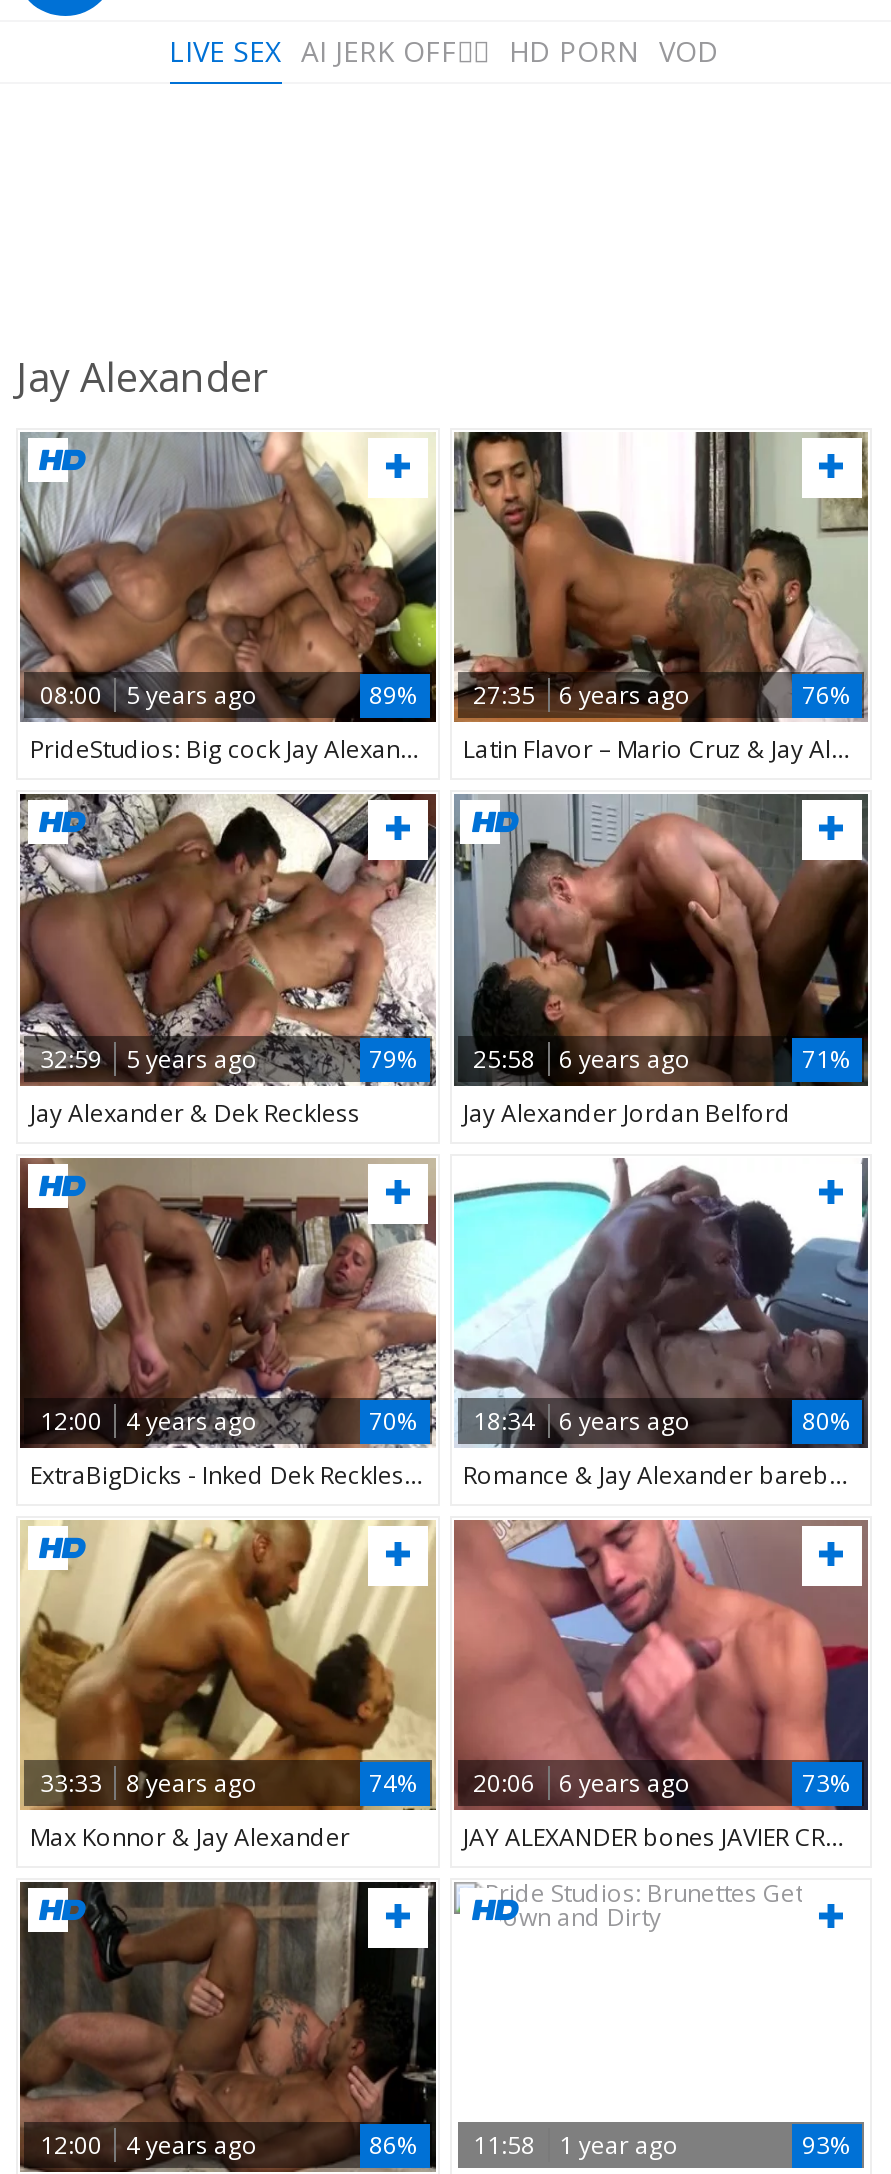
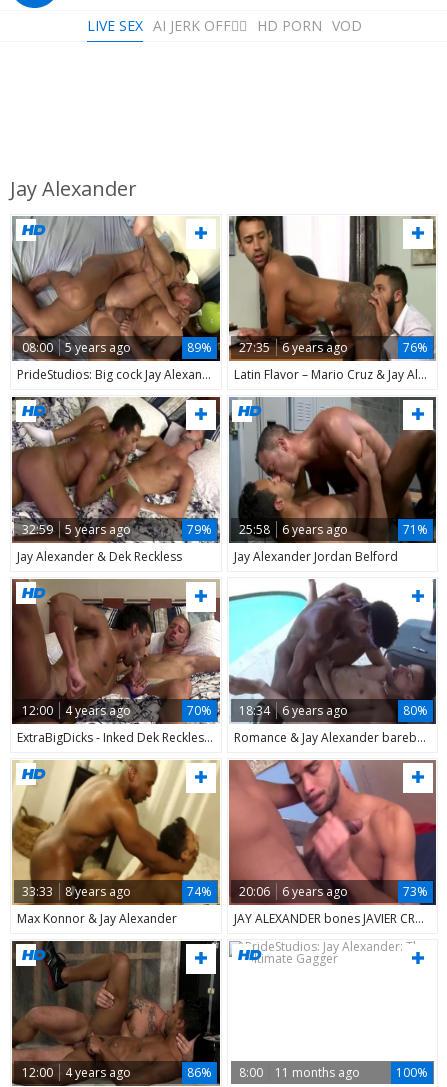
[473,2128,852,2162] 11:58 | 1 year ago | 93% -> [238,1064,428,1081] 8:00 | 11 months ago | 100%

